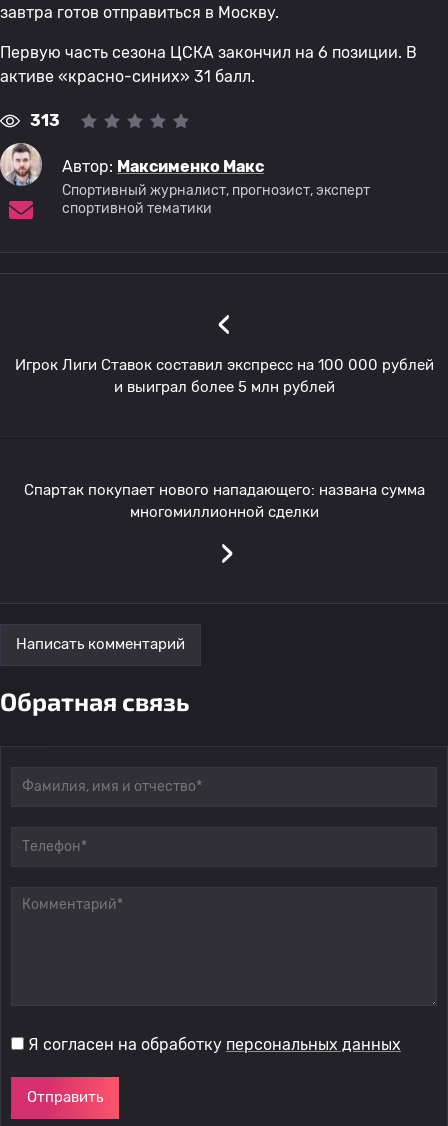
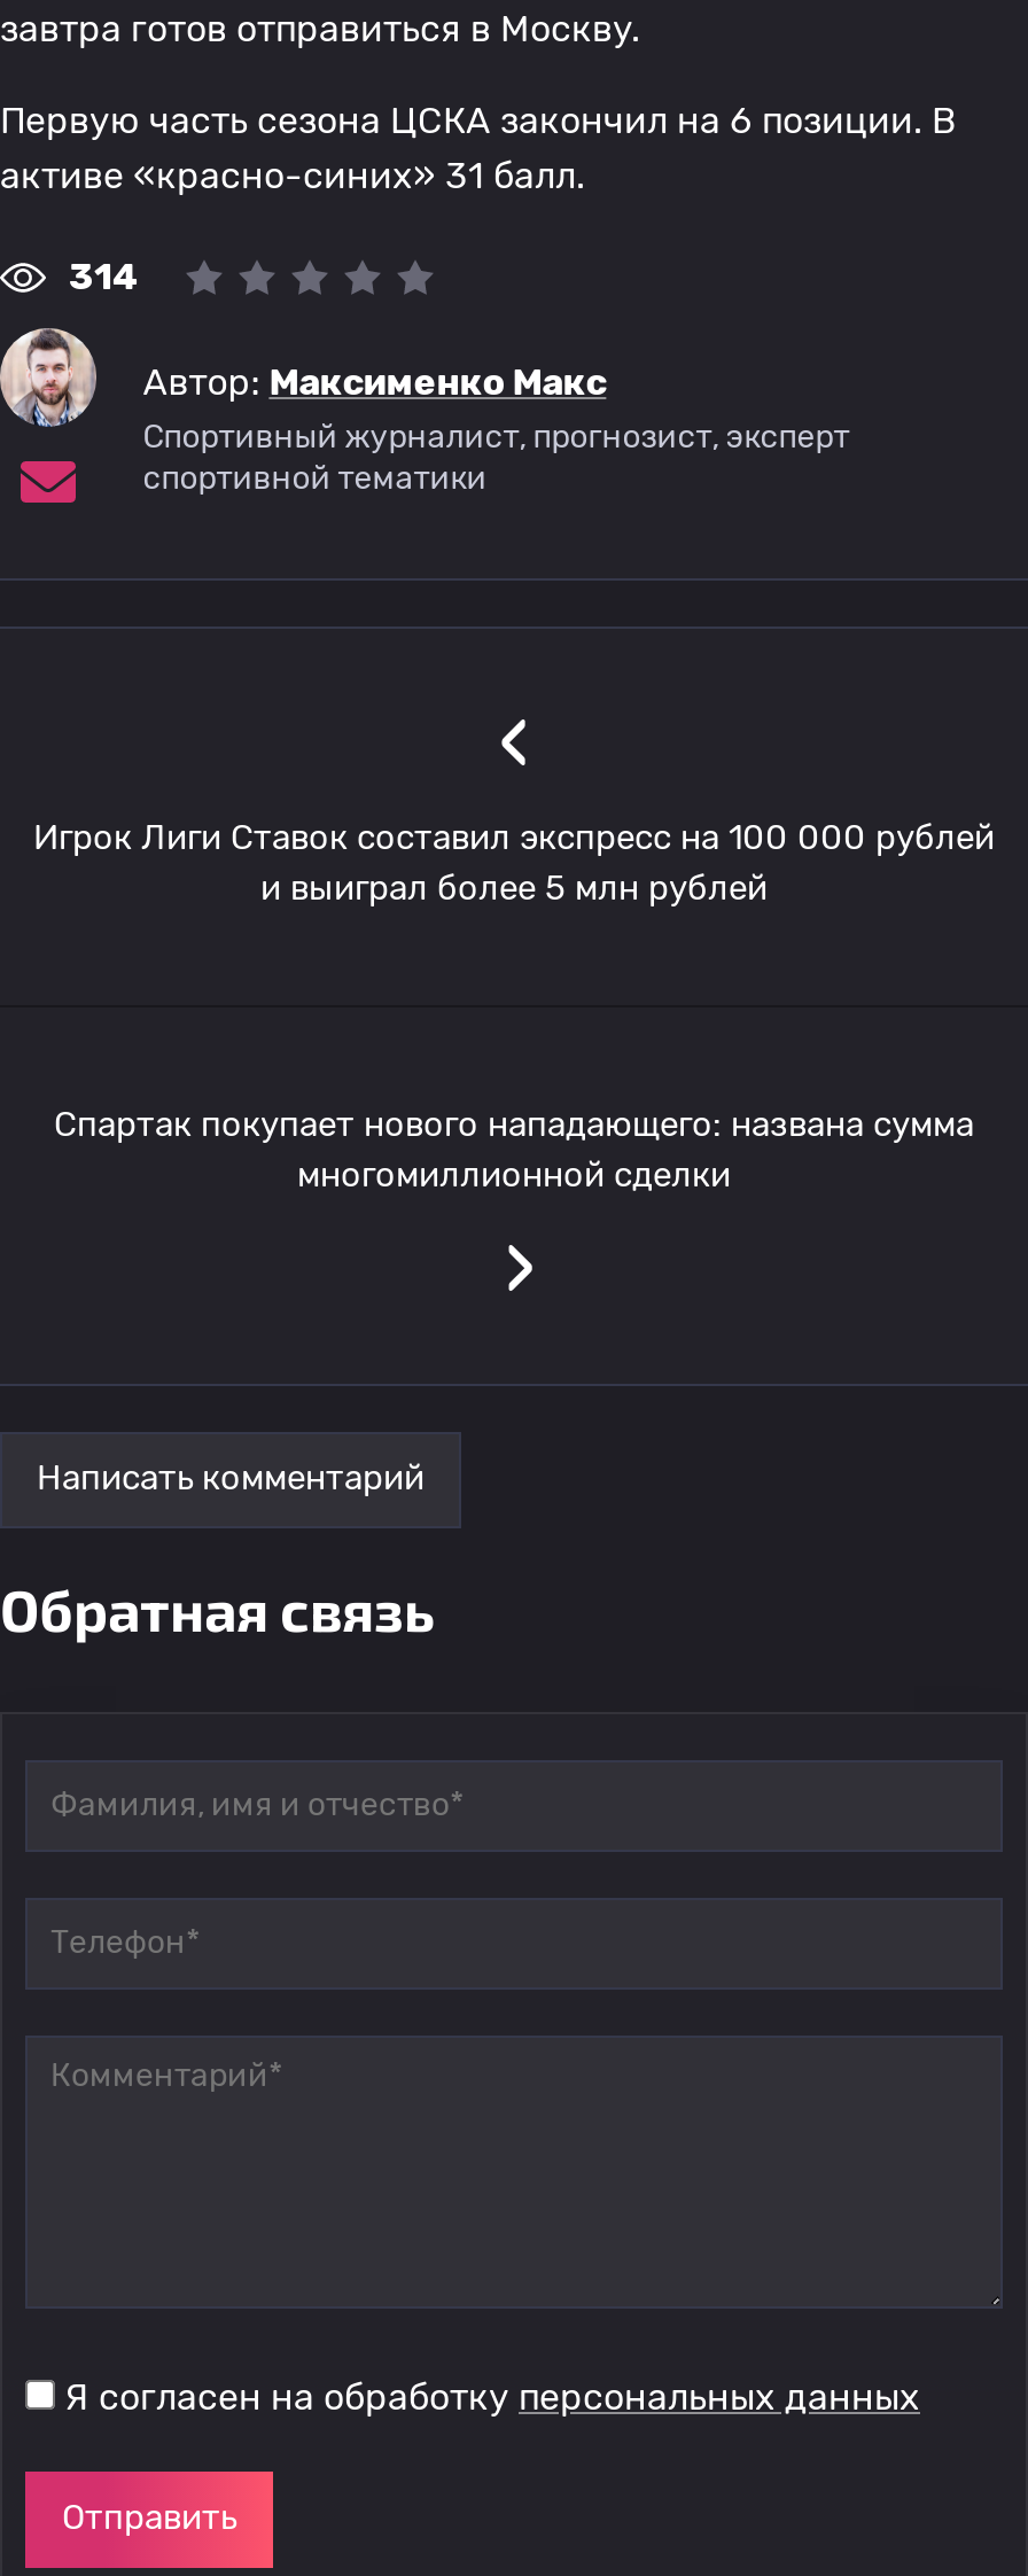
[30,111,60,130] 313 -> [69,256,138,299] 314

